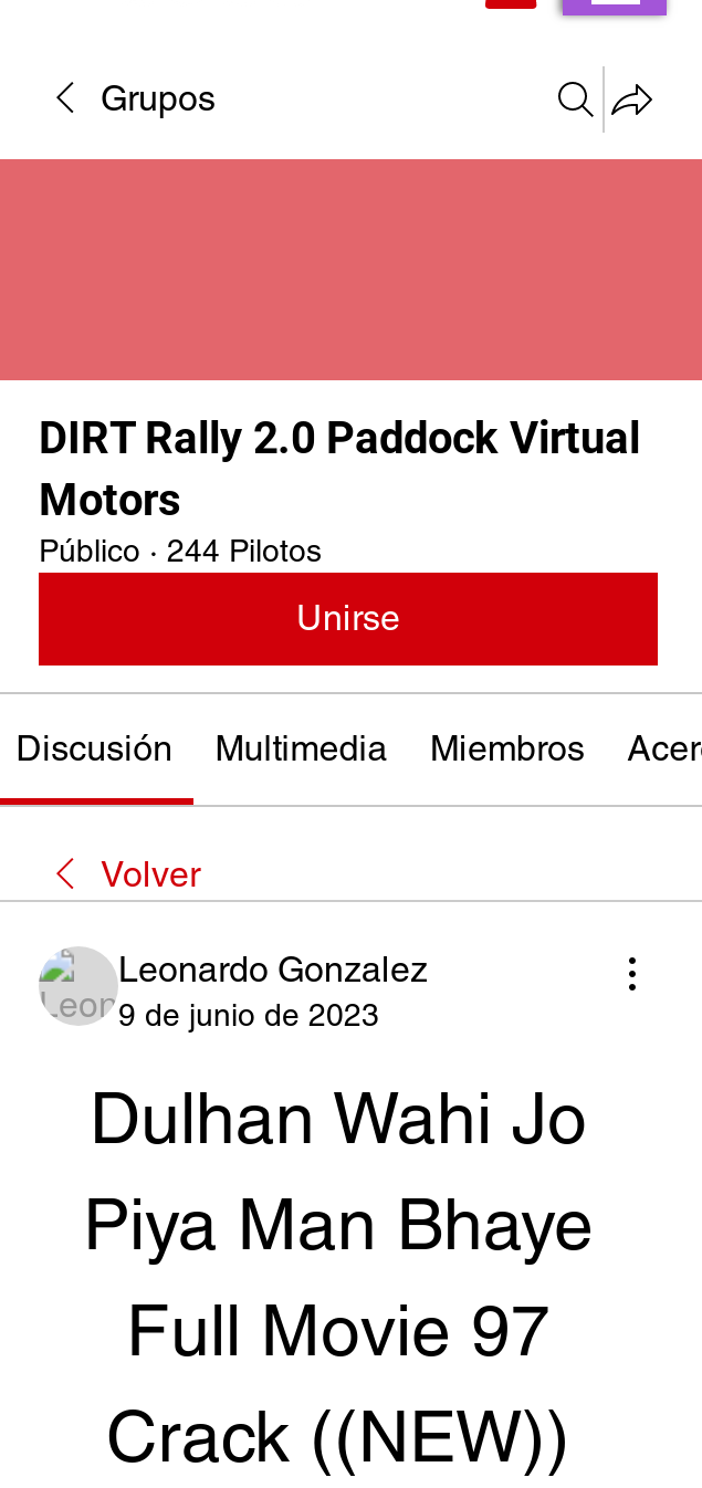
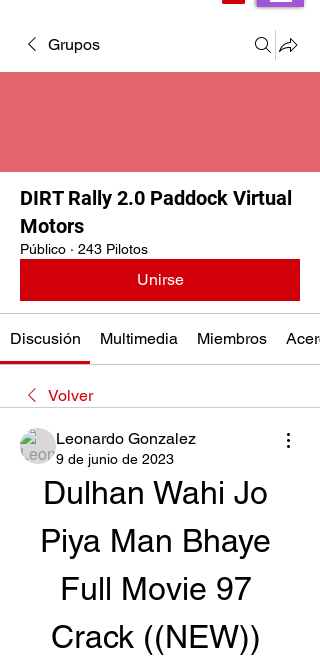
[39,533,322,568] Público · 244 Pilotos -> [20,241,148,257] Público · 243 Pilotos

